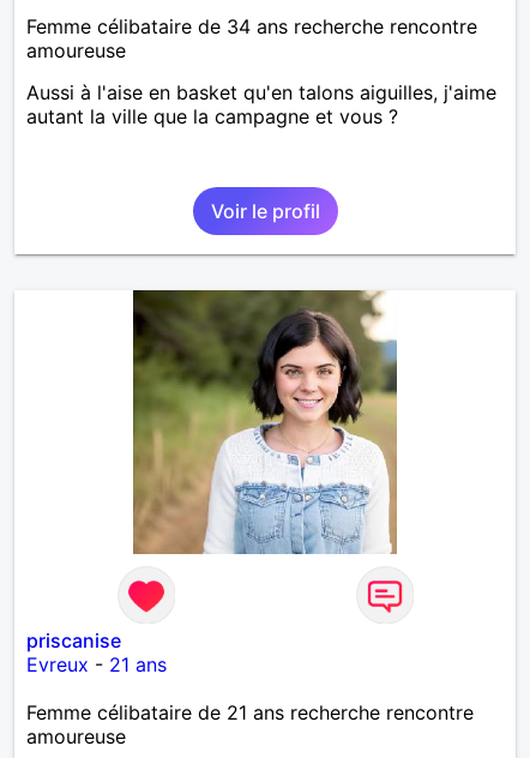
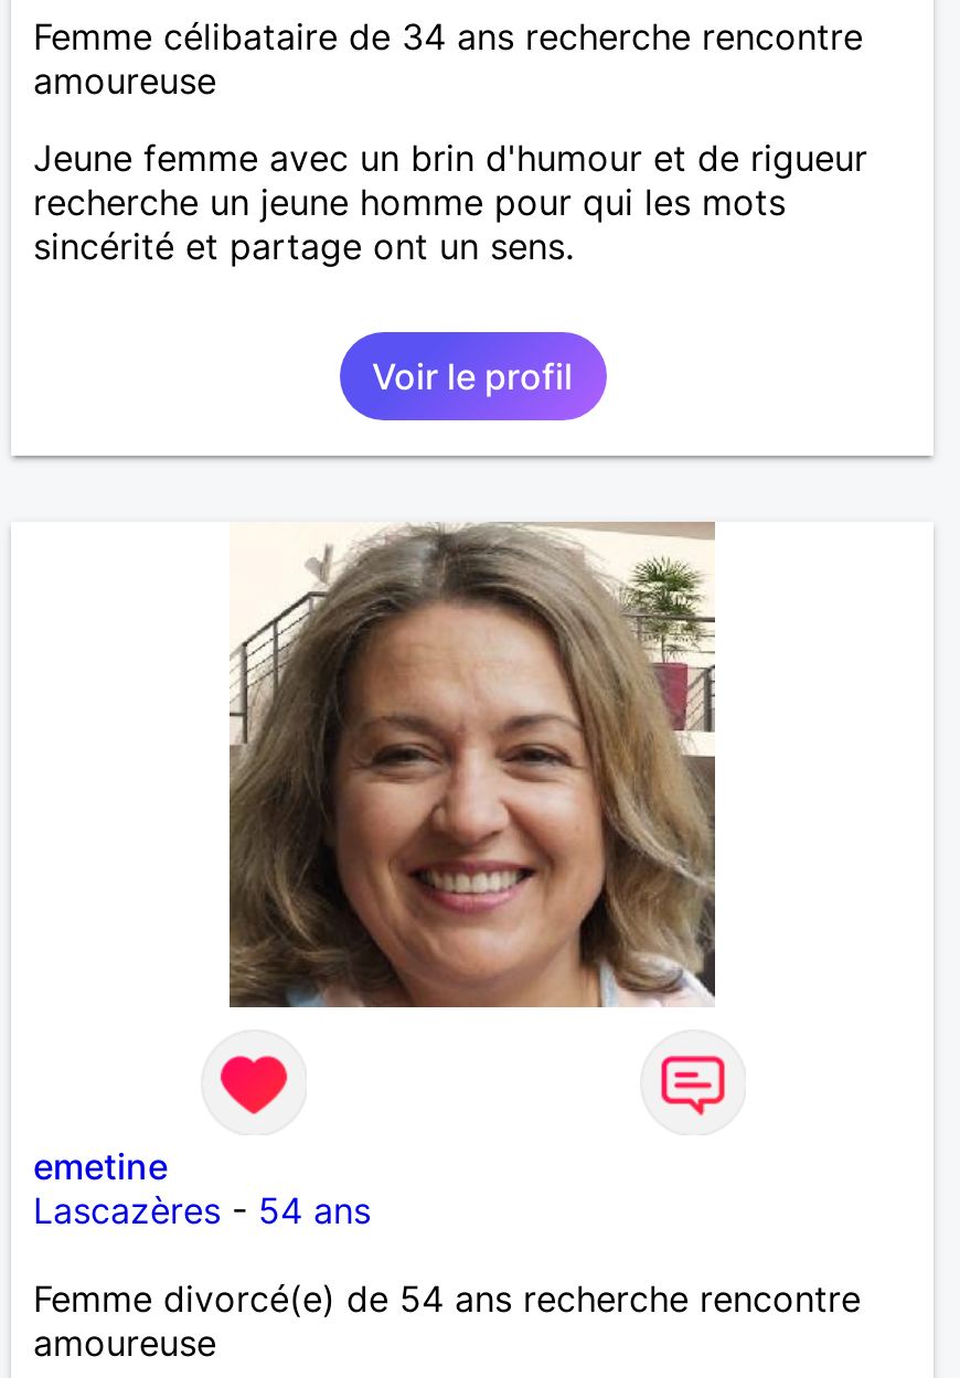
[26,80,496,128] Aussi à l'aise en basket qu'en talons aiguilles, j'aime | autant la ville que la campagne et vous ? -> [33,135,867,268] Jeune femme avec un brin d'humour et de rigueur | recherche un jeune homme pour qui les mots | sincérité et partage ont un sens.
[132,289,398,555] [image] -> [230,520,717,1010] [image]
[26,628,167,676] priscanise | Evreux - 21 ans -> [33,1144,371,1232] emetine | Lascazères - 54 ans
[26,700,474,724] Femme célibataire de 21 ans recherche rencontre -> [33,1276,861,1320] Femme divorcé(e) de 54 ans recherche rencontre

